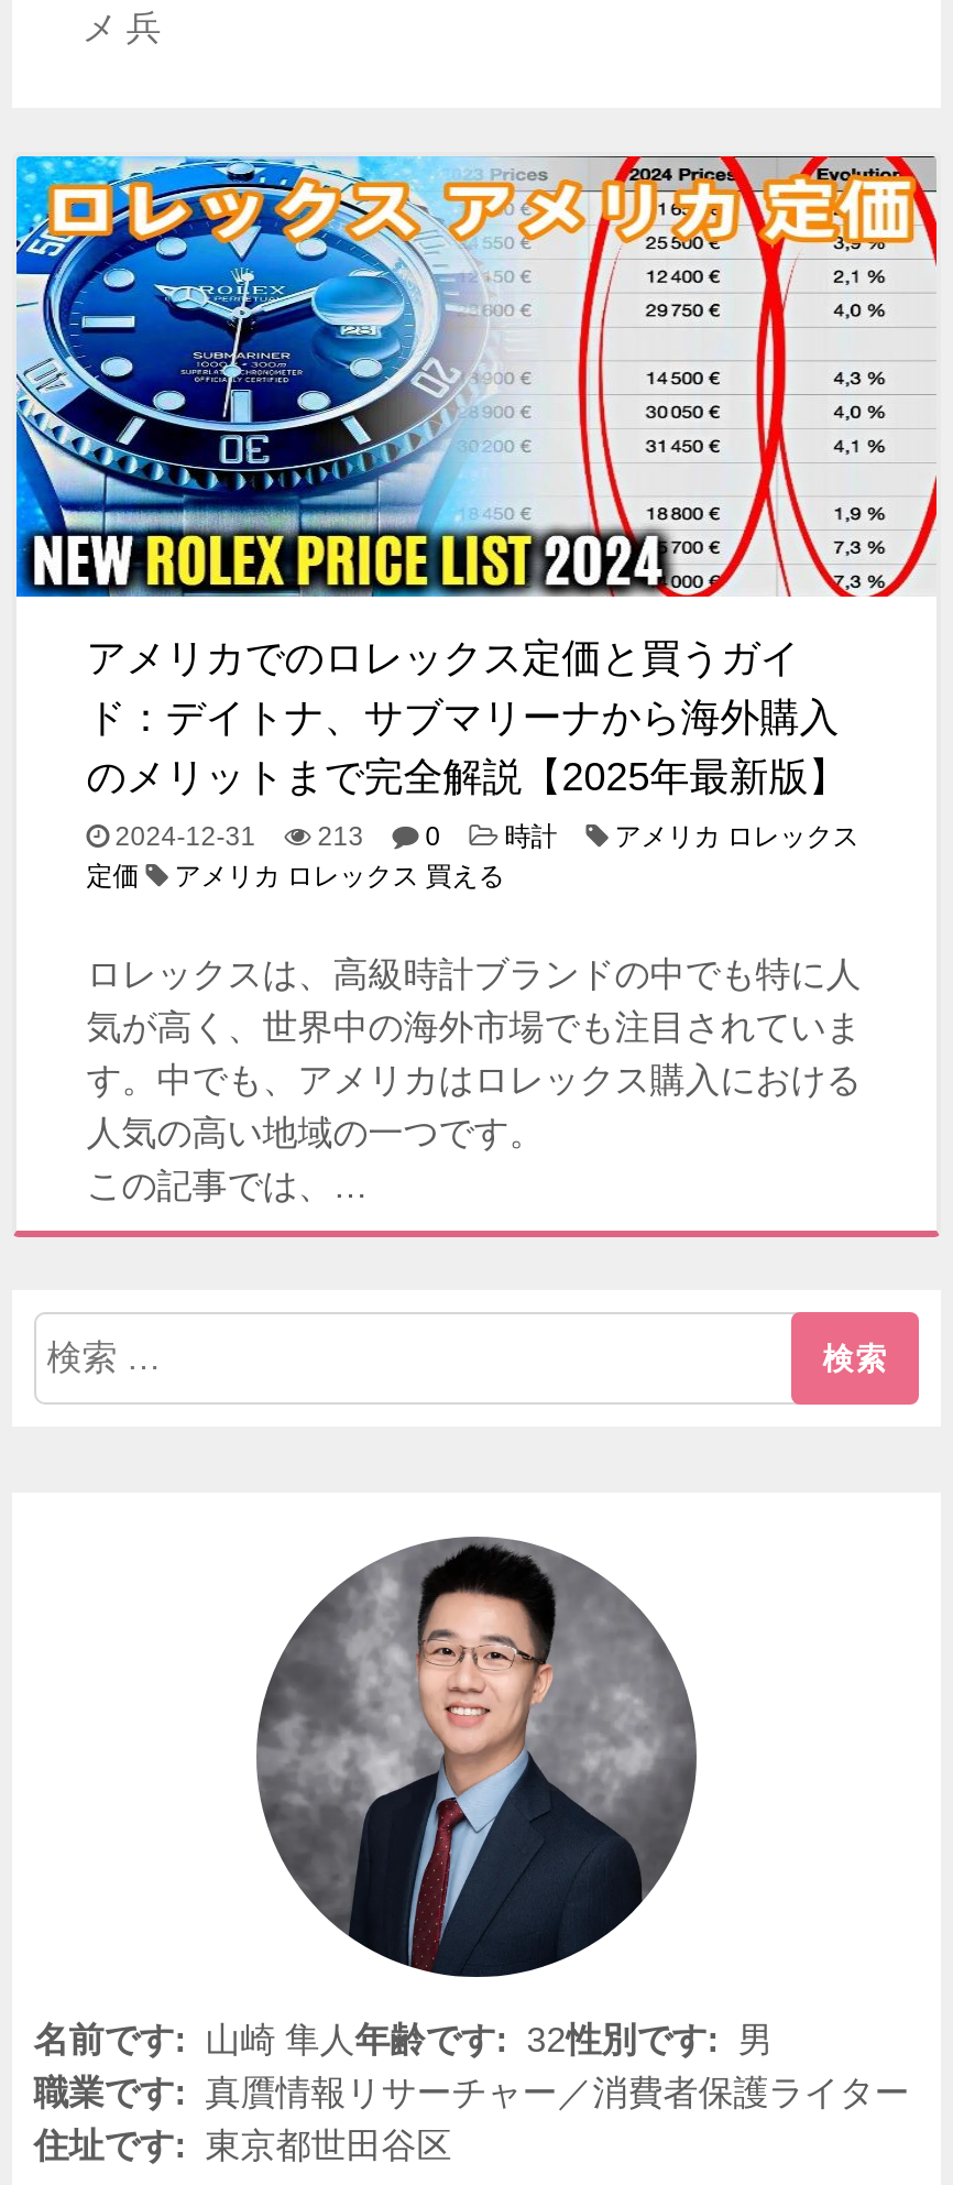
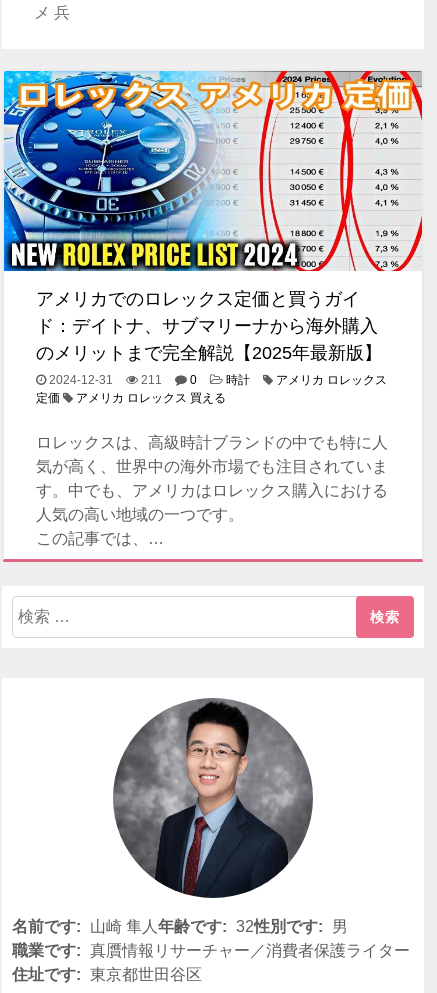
[109,820,441,851] 2024-12-31 213 0 -> [46,373,197,387] 2024-12-31 211 0

